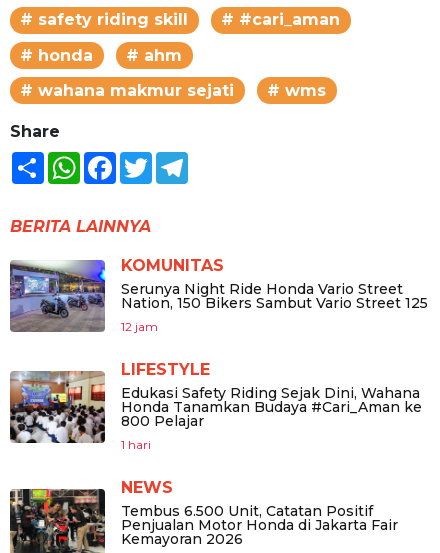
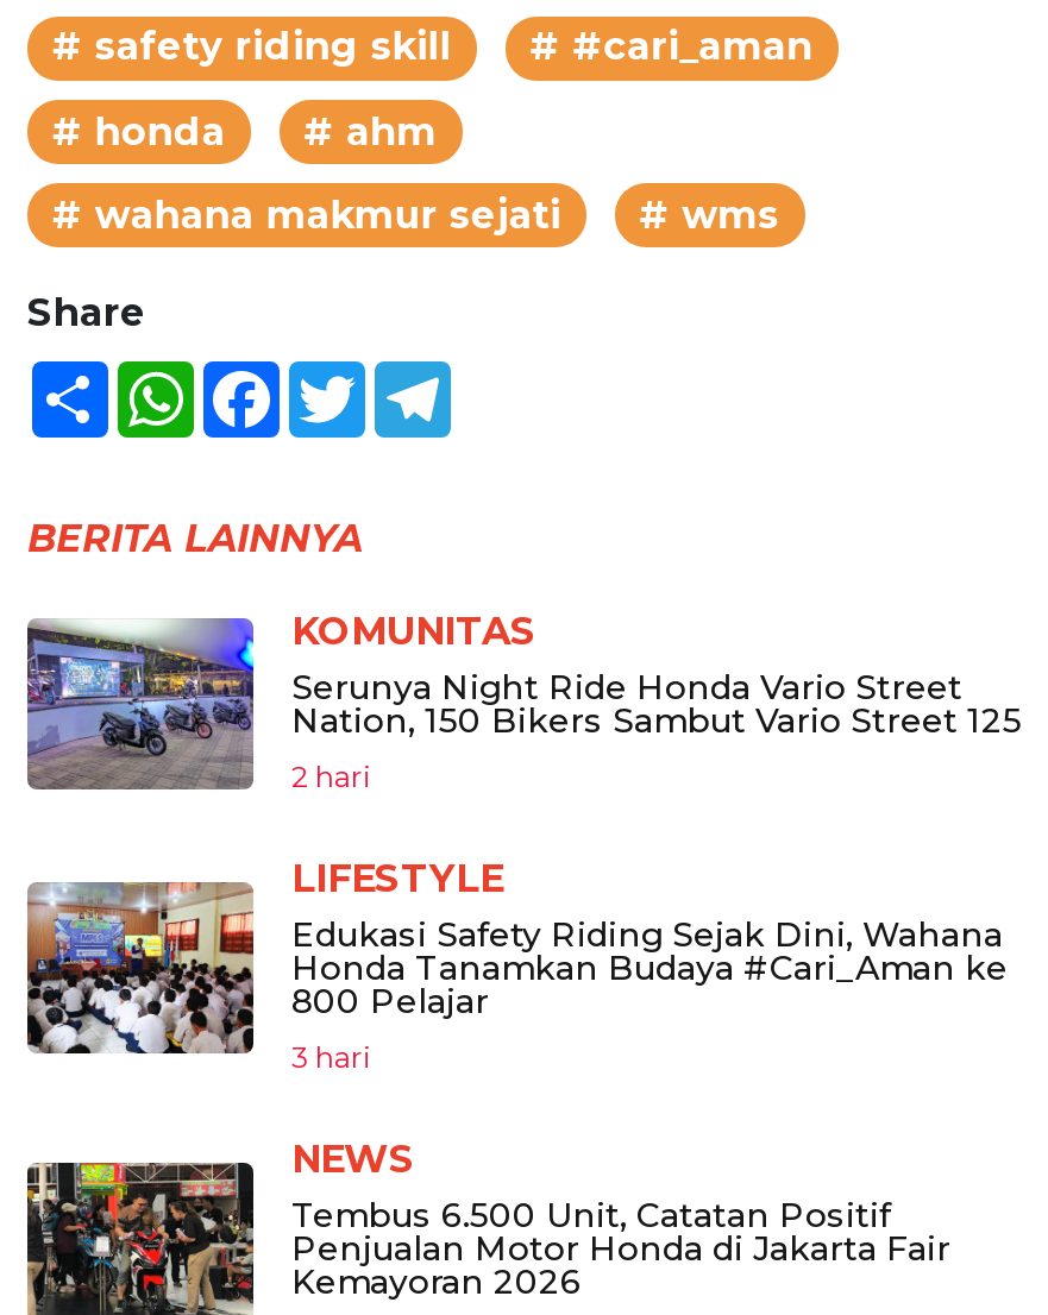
[121,319,158,334] 12 jam -> [291,760,370,795] 2 hari
[121,437,151,452] 1 hari -> [291,1040,370,1076] 3 hari

